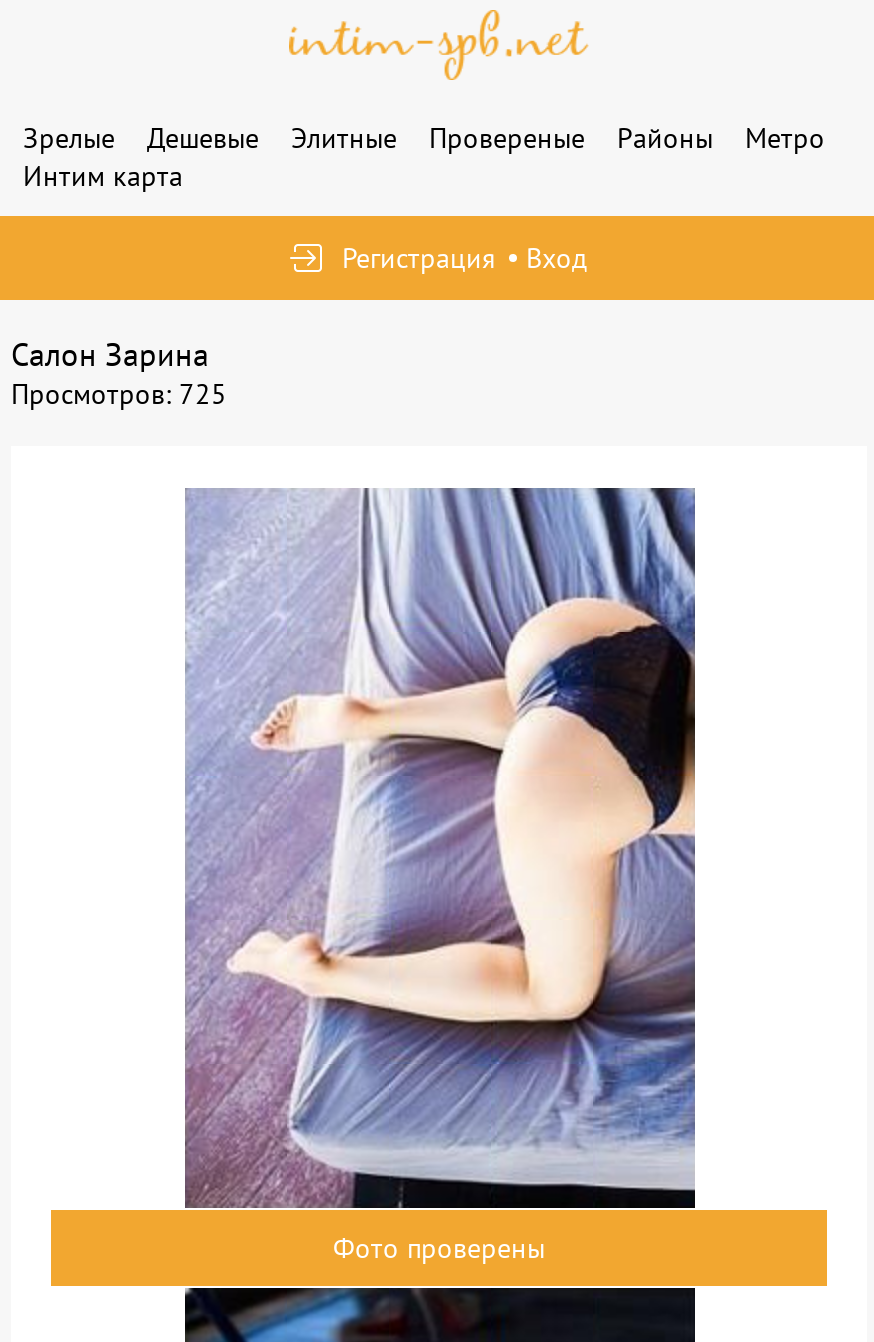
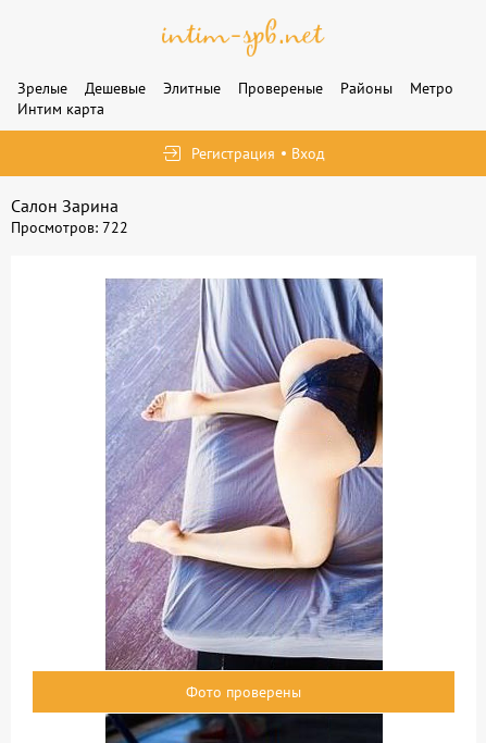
[11,377,227,413] Просмотров: 725 -> [11,218,128,238] Просмотров: 722

